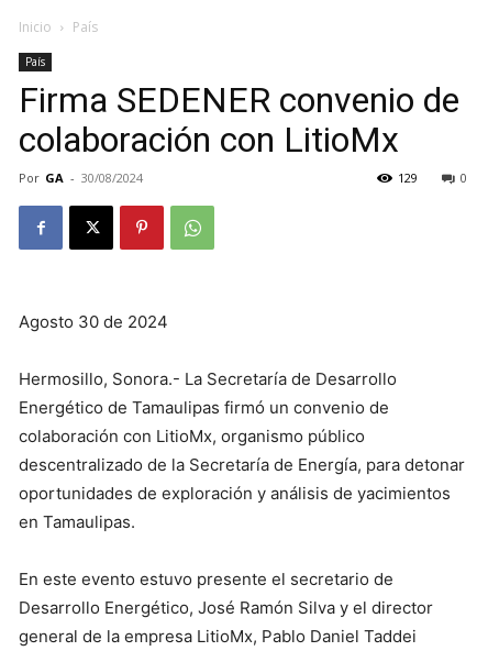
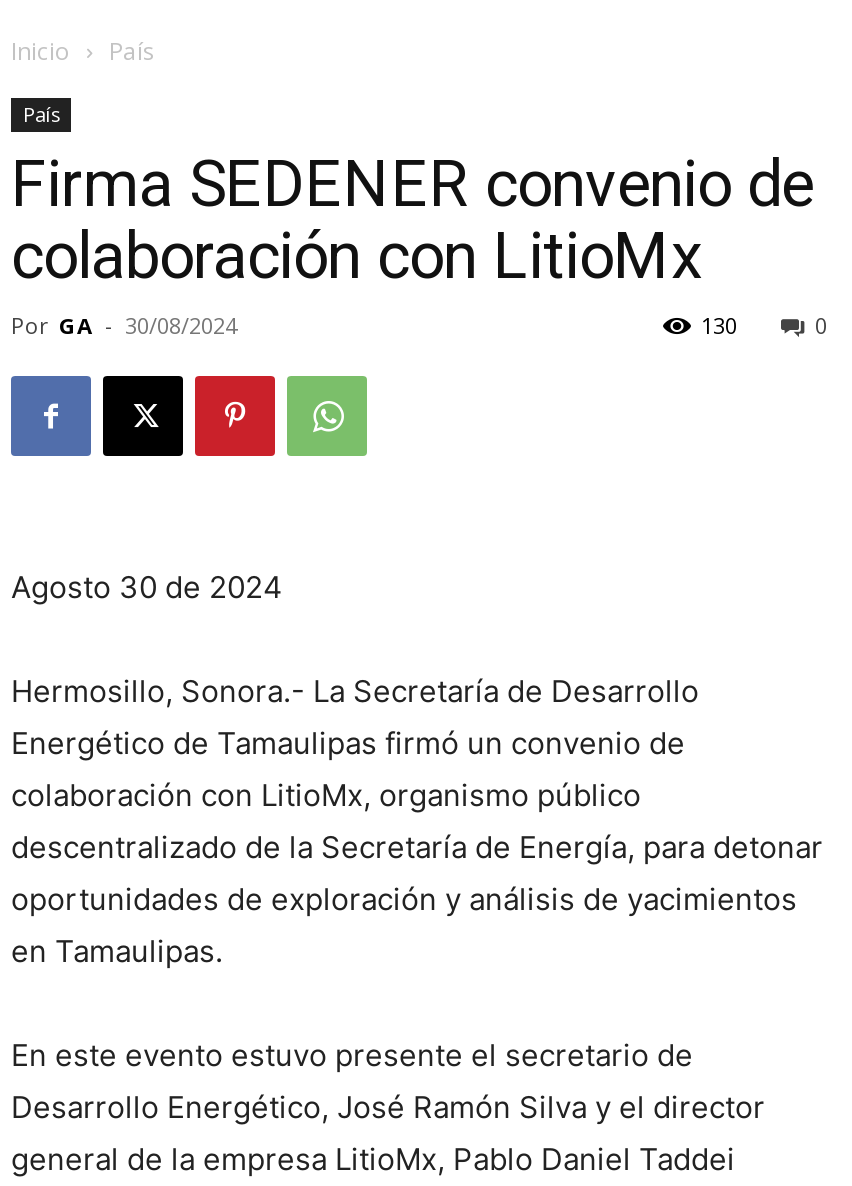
[398,169,418,186] 129 -> [701,310,737,340] 130

